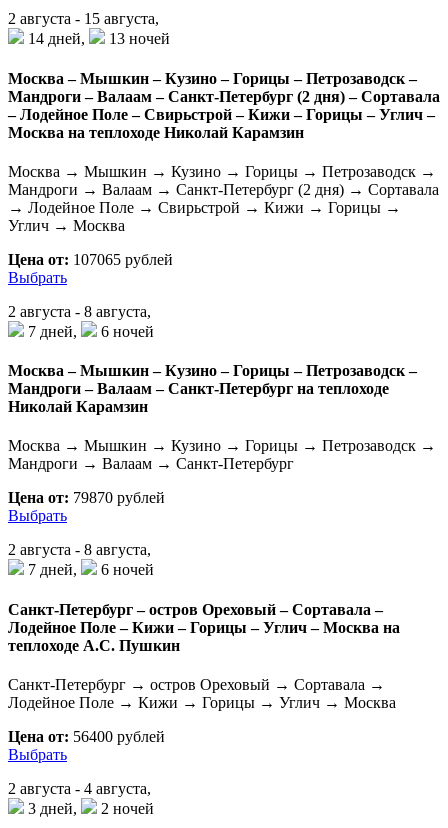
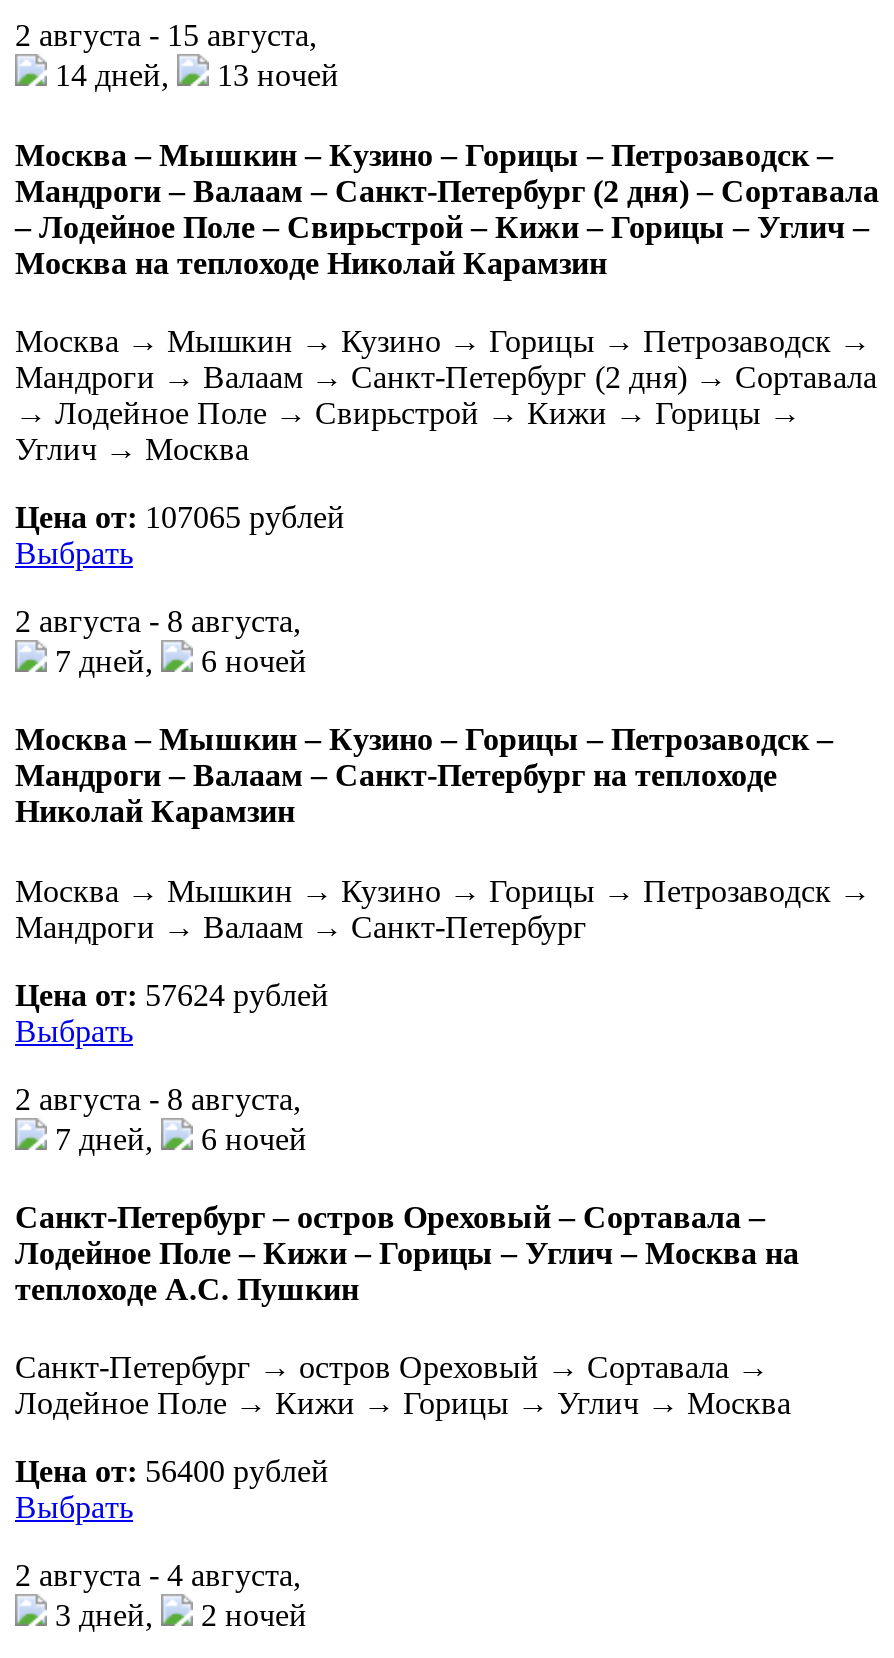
[8,489,165,506] Цена от: 79870 рублей -> [15,977,329,1011] Цена от: 57624 рублей

